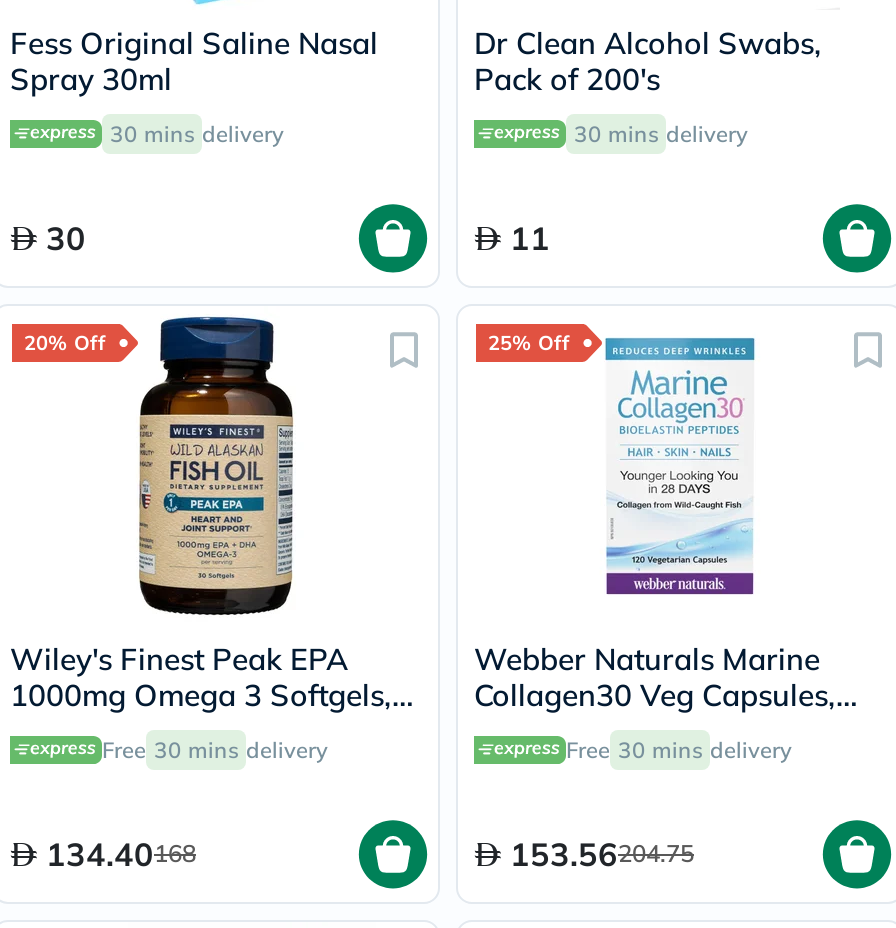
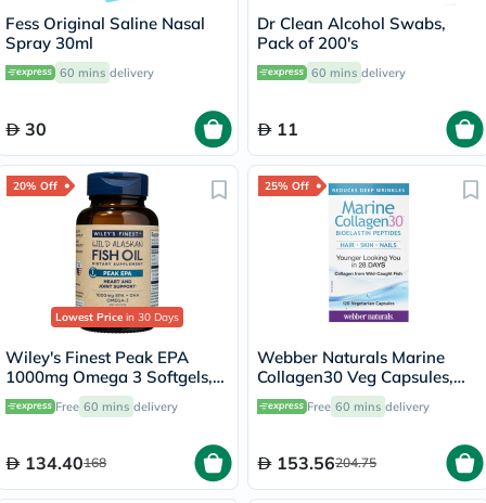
[110,120,284,148] 30 mins delivery -> [60,65,154,80] 60 mins delivery
[574,120,748,148] 30 mins delivery -> [311,65,406,80] 60 mins delivery
none -> [55,310,179,324] Lowest Price in 30 Days
[102,736,328,764] Free 30 mins delivery -> [55,399,178,414] Free 60 mins delivery
[566,736,792,764] Free 30 mins delivery -> [307,399,430,414] Free 60 mins delivery

